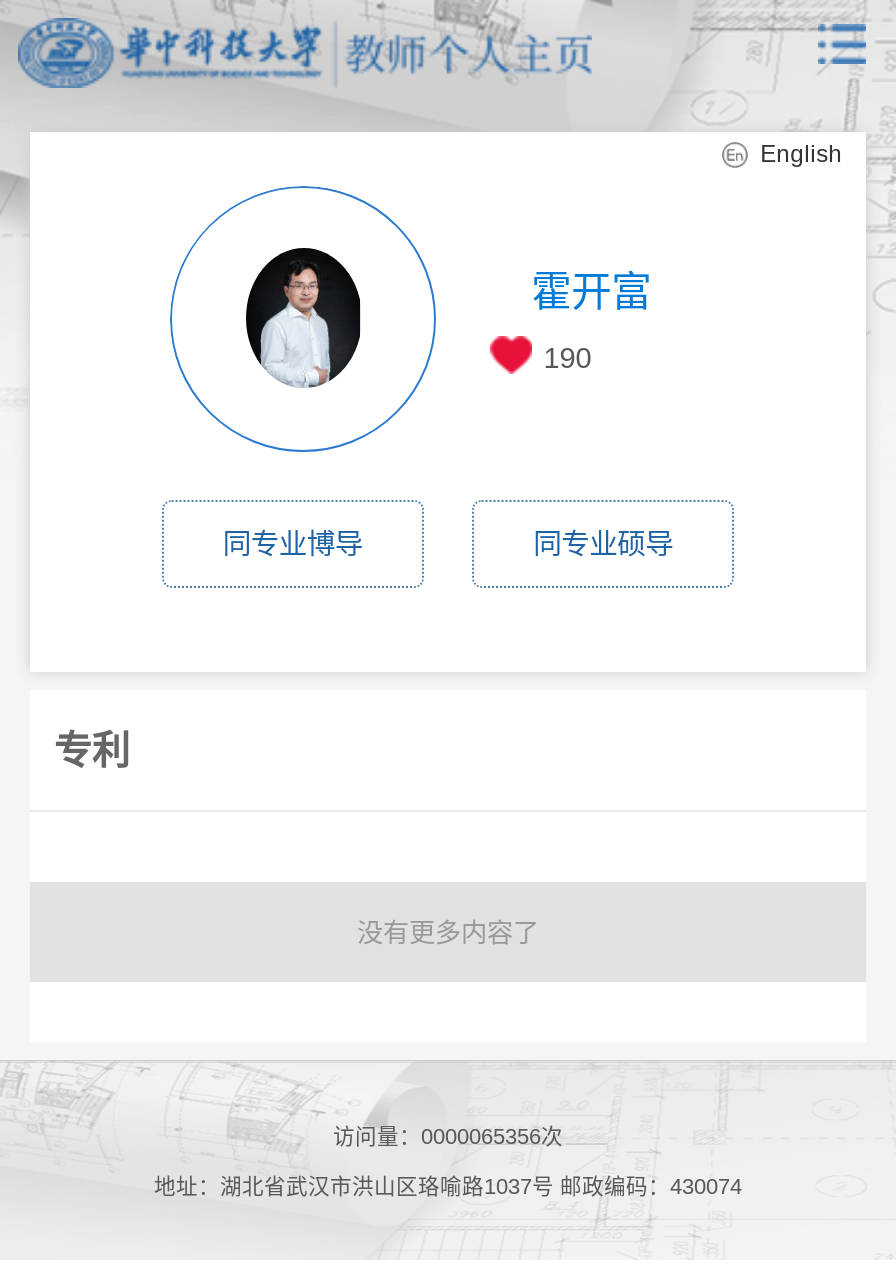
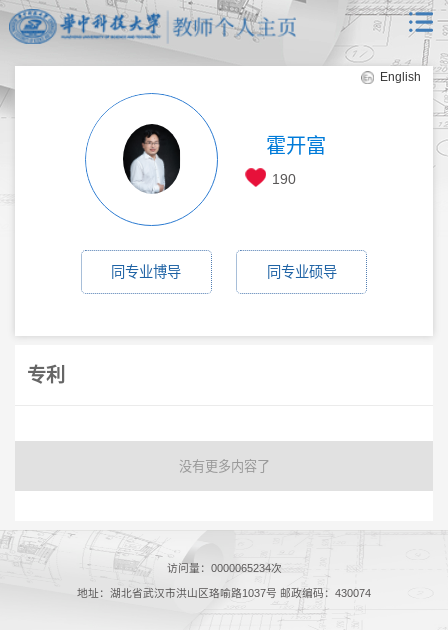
[333,1125,563,1149] 访问量：0000065356次 -> [166,562,281,574] 访问量：0000065234次

